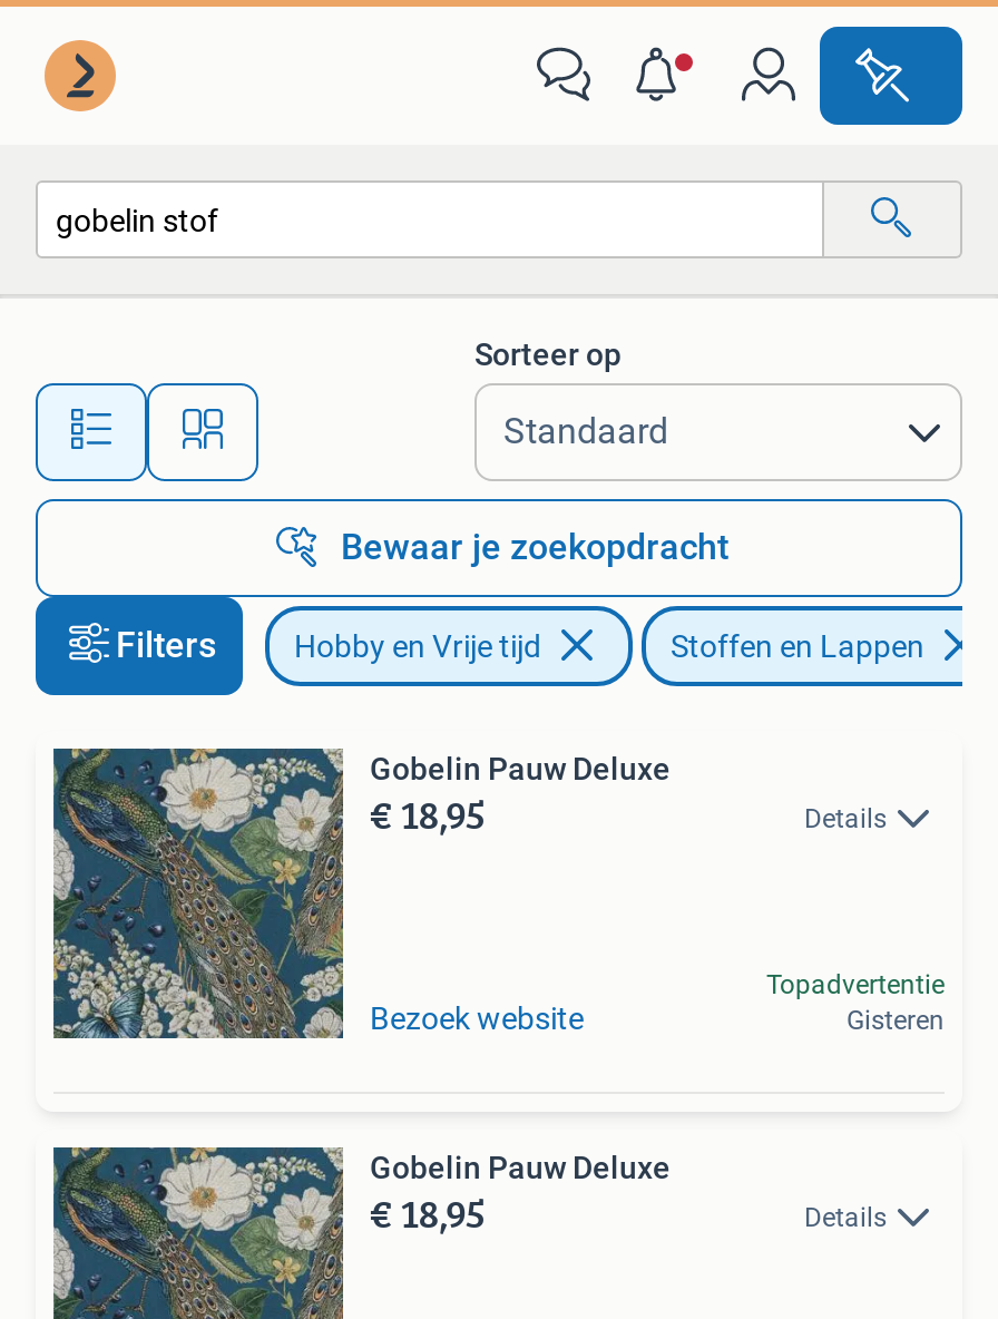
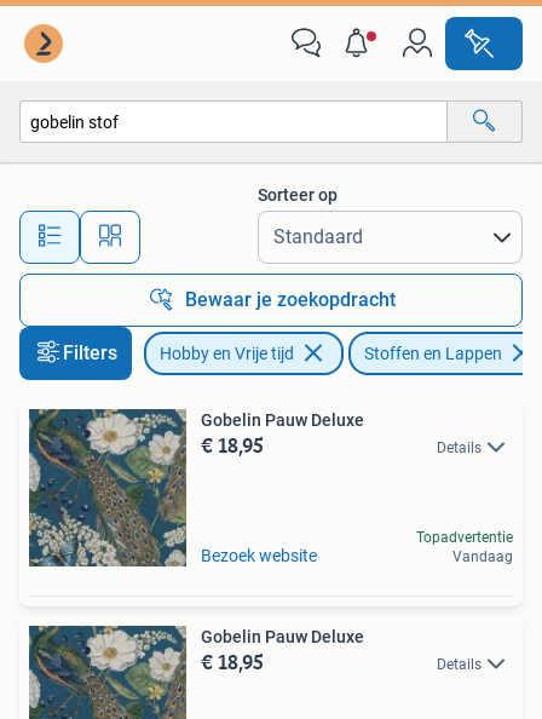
[847,1005,945,1036] Gisteren -> [452,548,513,565] Vandaag

